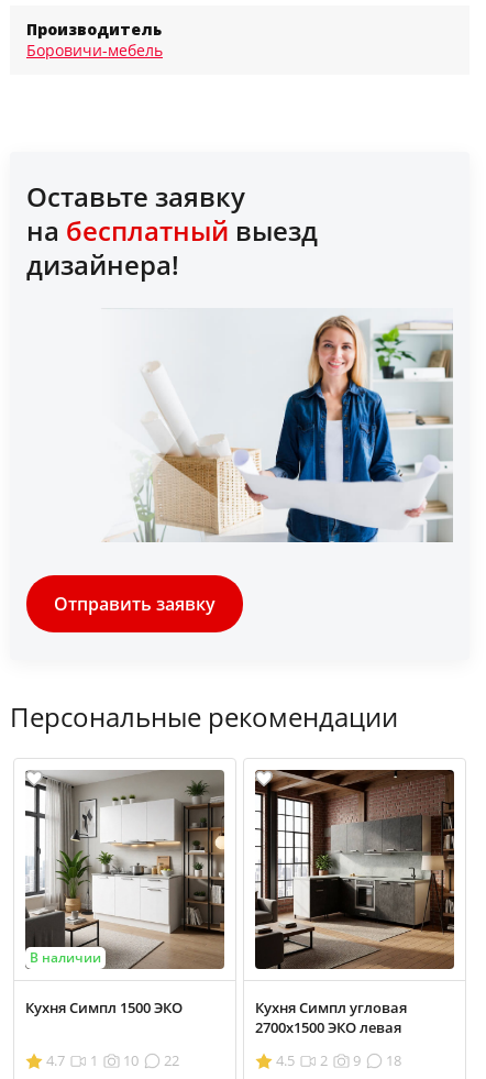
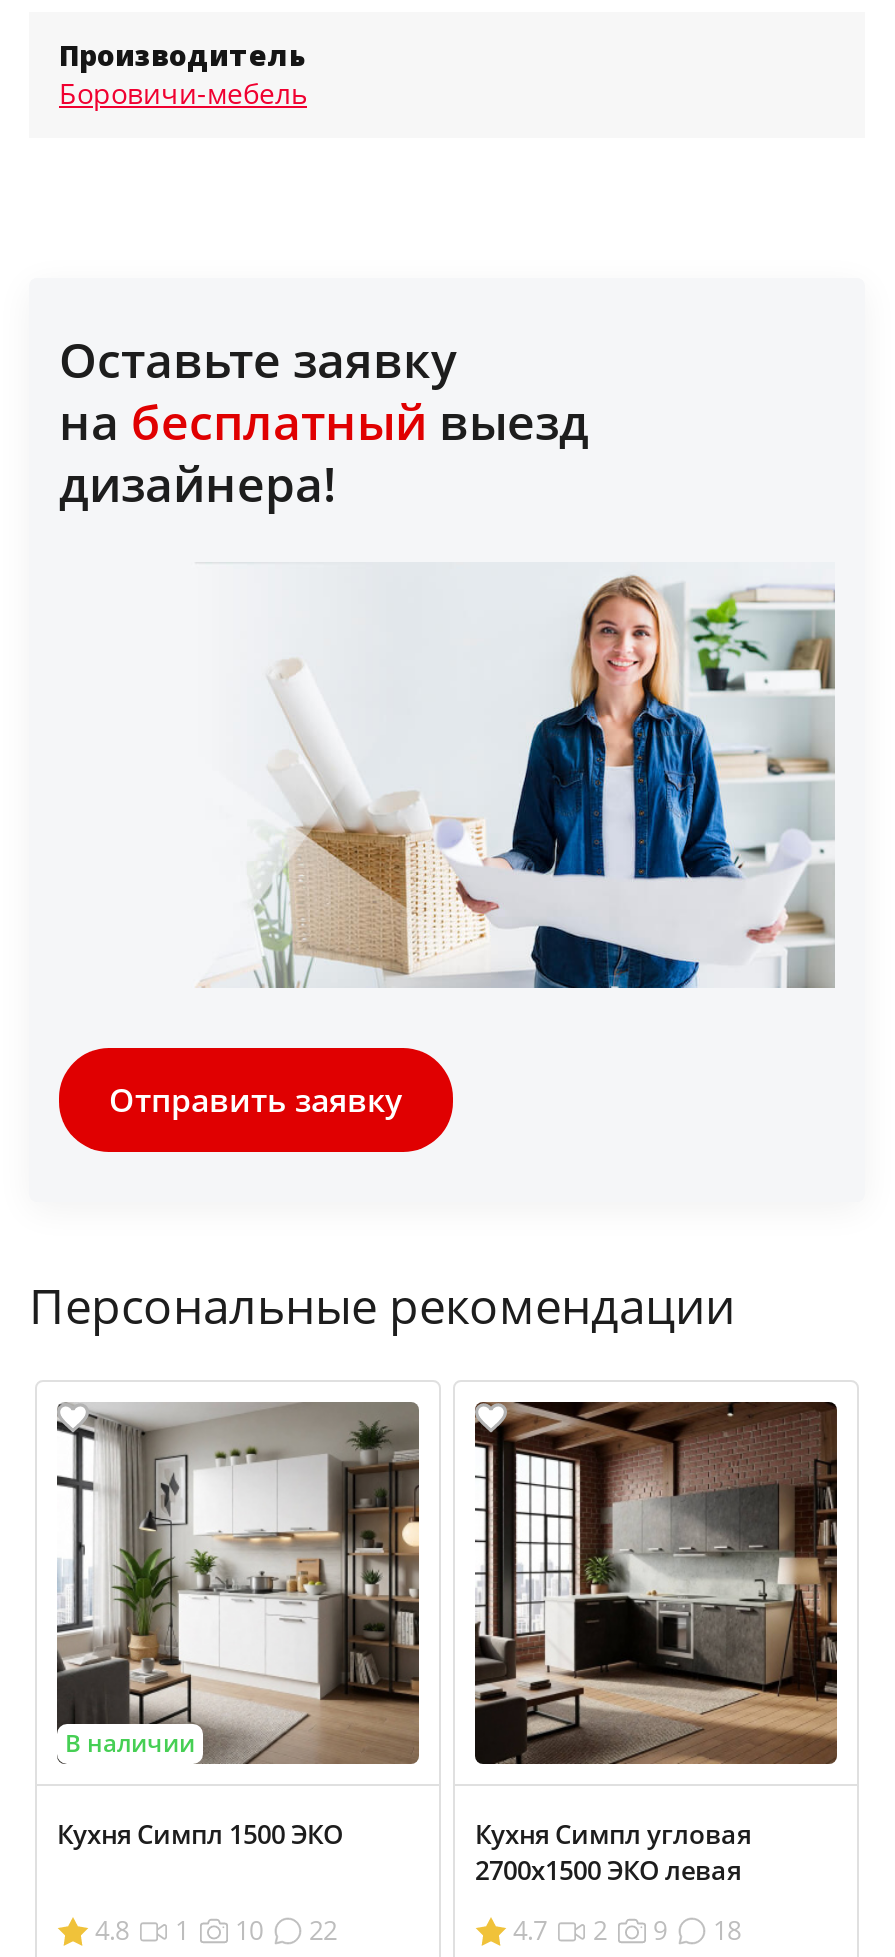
[46,1051,179,1071] 4.7 1 10 22 -> [95,1913,337,1949] 4.8 1 10 22
[276,1051,401,1071] 4.5 2 9 18 -> [513,1913,741,1949] 4.7 2 9 18

